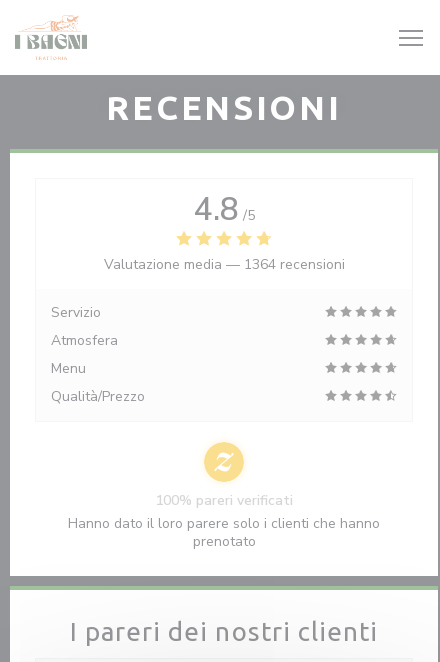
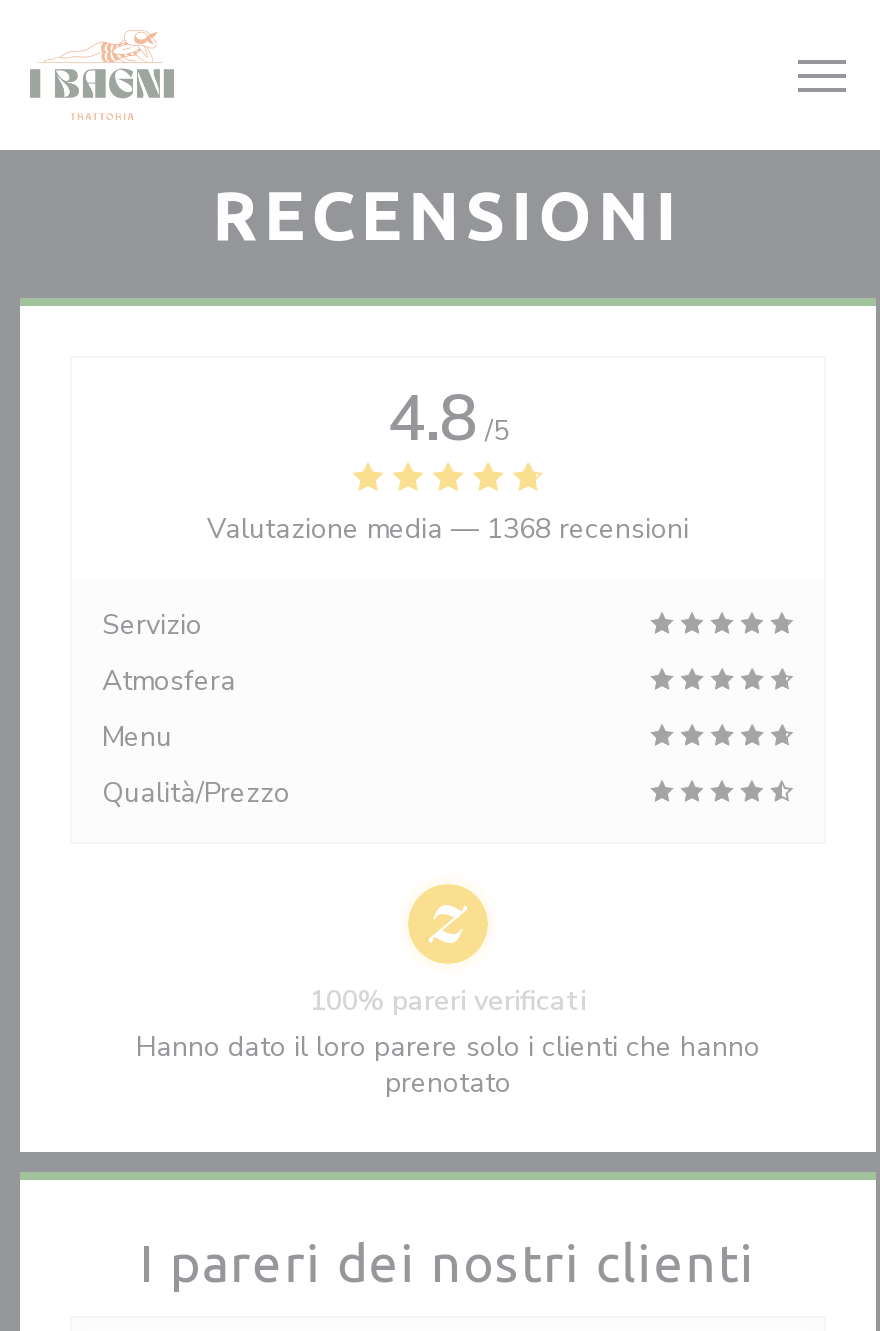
[103,255,344,274] Valutazione media — 1364 recensioni -> [207,510,689,548] Valutazione media — 1368 recensioni

